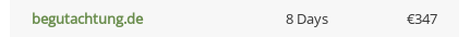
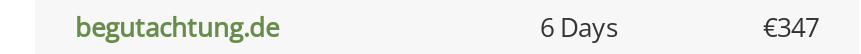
[285,9,328,28] 8 Days -> [540,9,618,45] 6 Days

